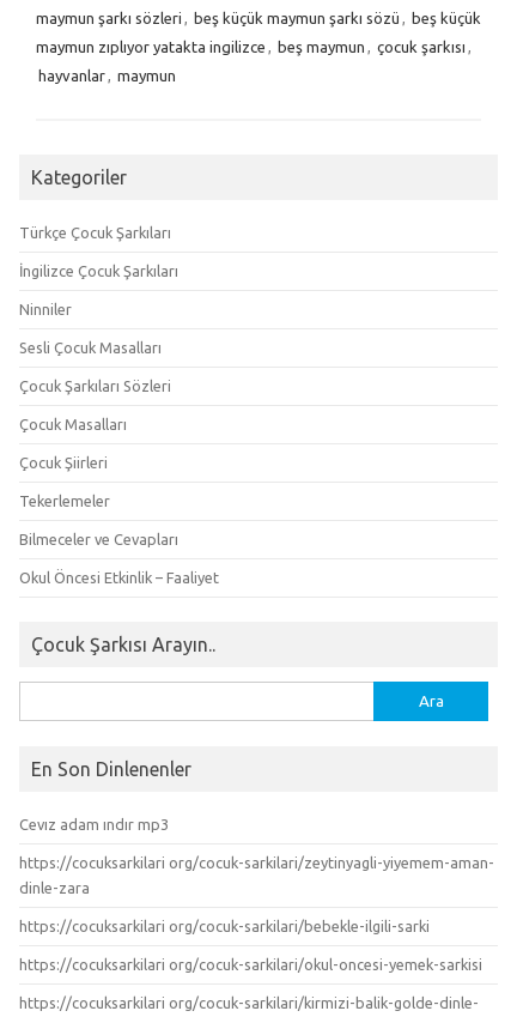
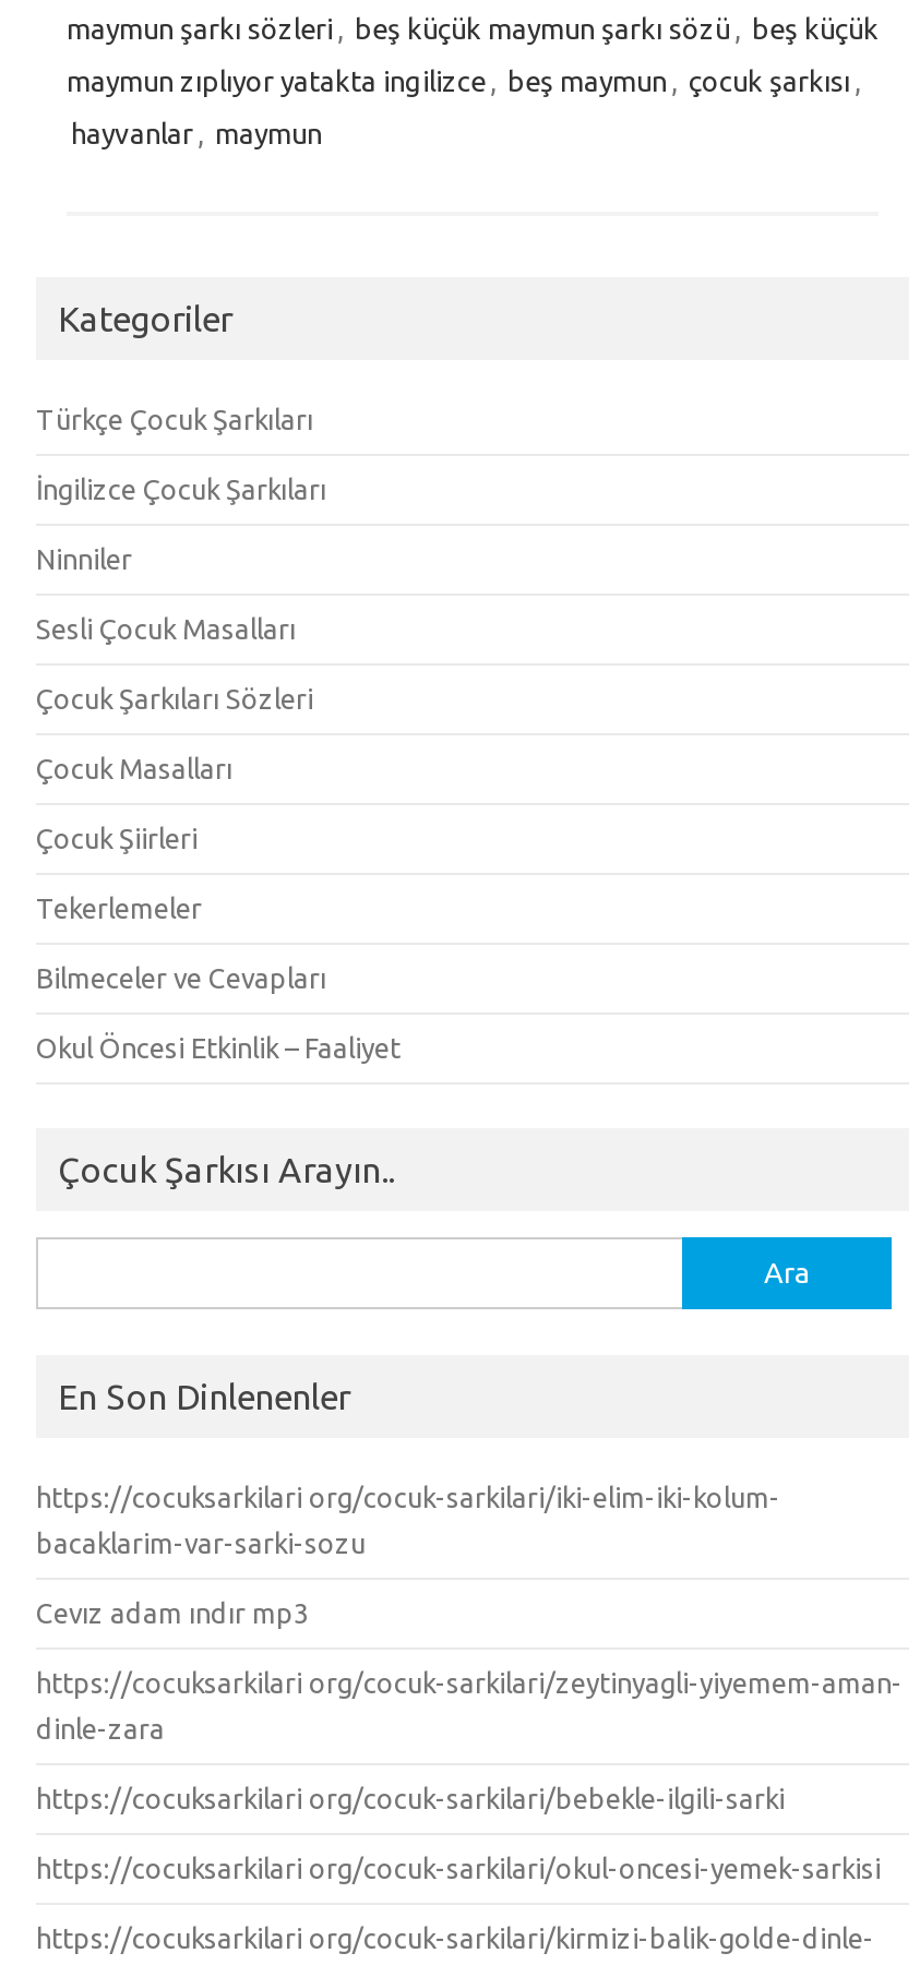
none -> [36,1482,780,1558] https://cocuksarkilari org/cocuk-sarkilari/iki-elim-iki-kolum- | bacaklarim-var-sarki-sozu

